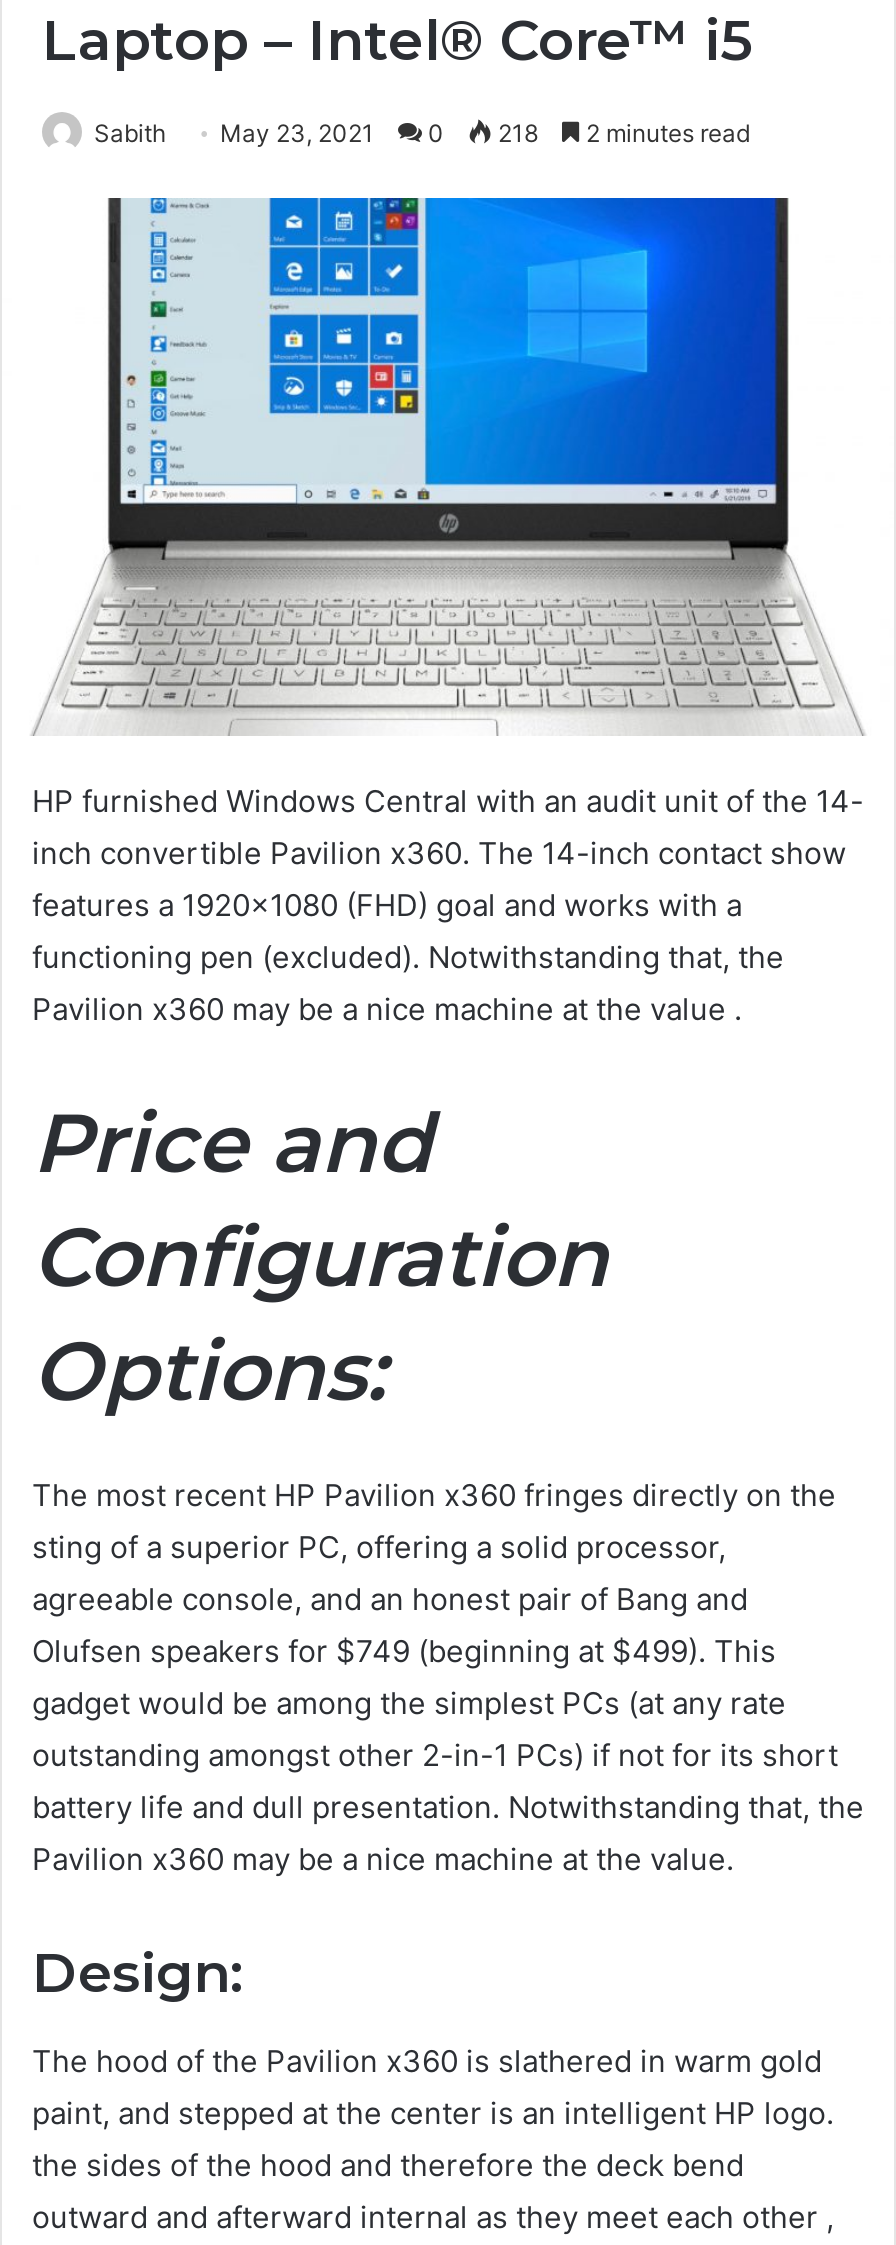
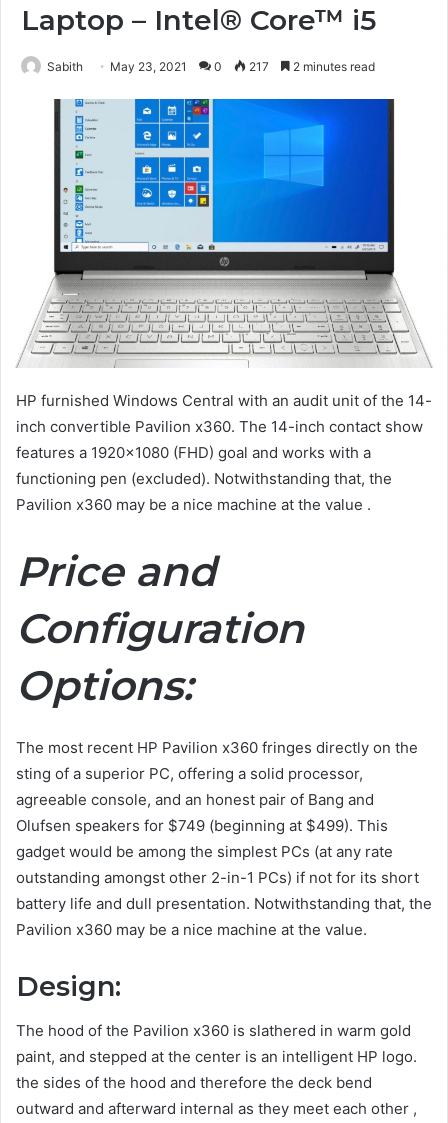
[94,119,750,149] Sabith May 23, 2021 0 218 2 minutes read -> [47,59,375,74] Sabith May 23, 2021 0 217 2 minutes read

